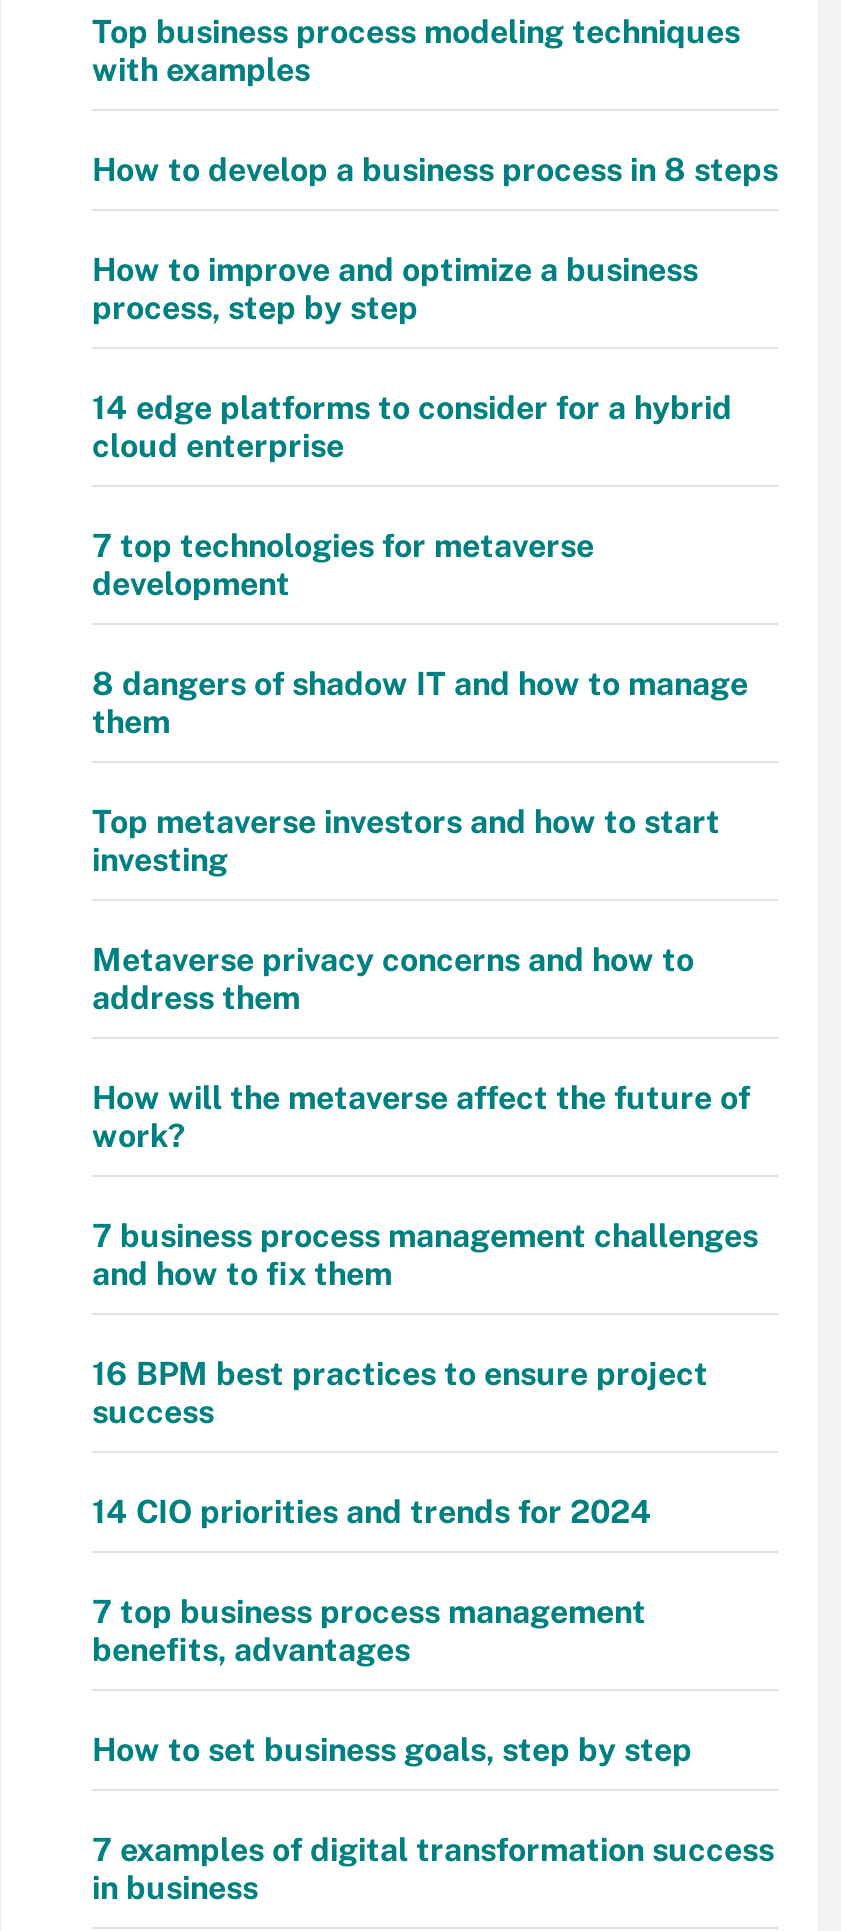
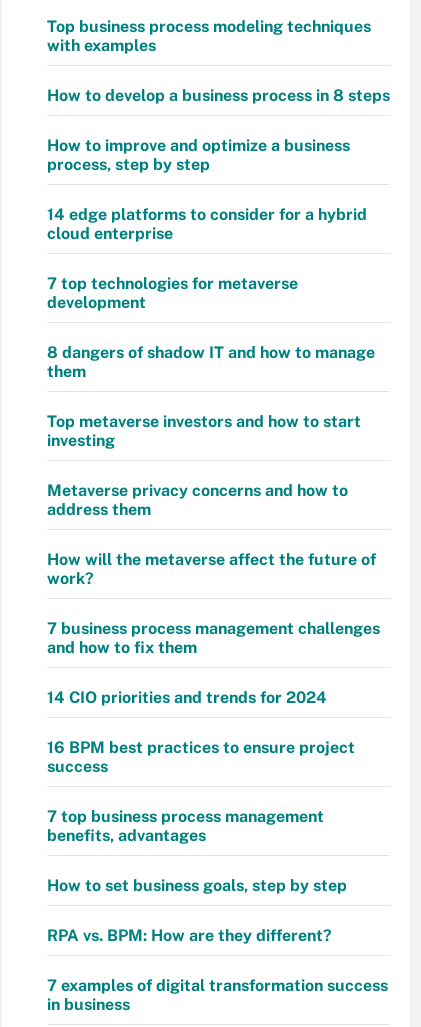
moved [92,1493,652,1531] -> [47,688,327,707]: 14 CIO priorities and trends for 2024
none -> [47,926,332,945] RPA vs. BPM: How are they different?

